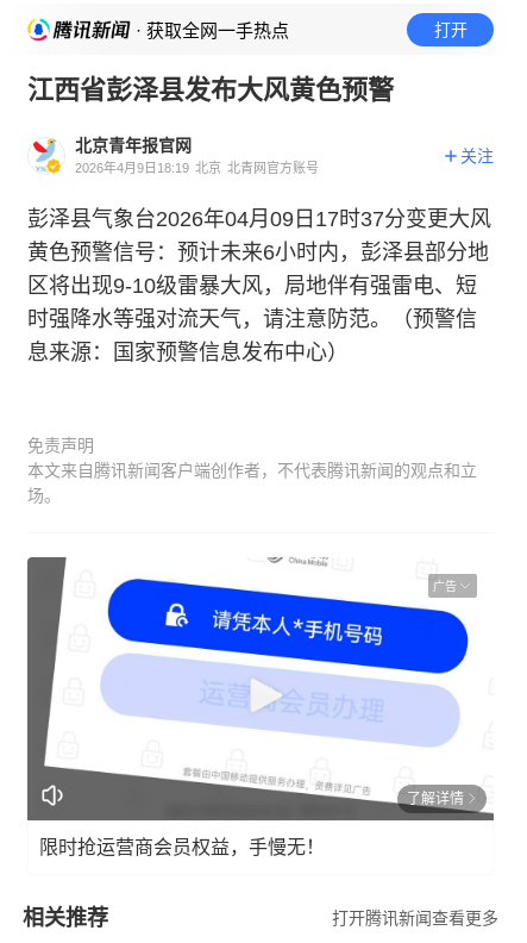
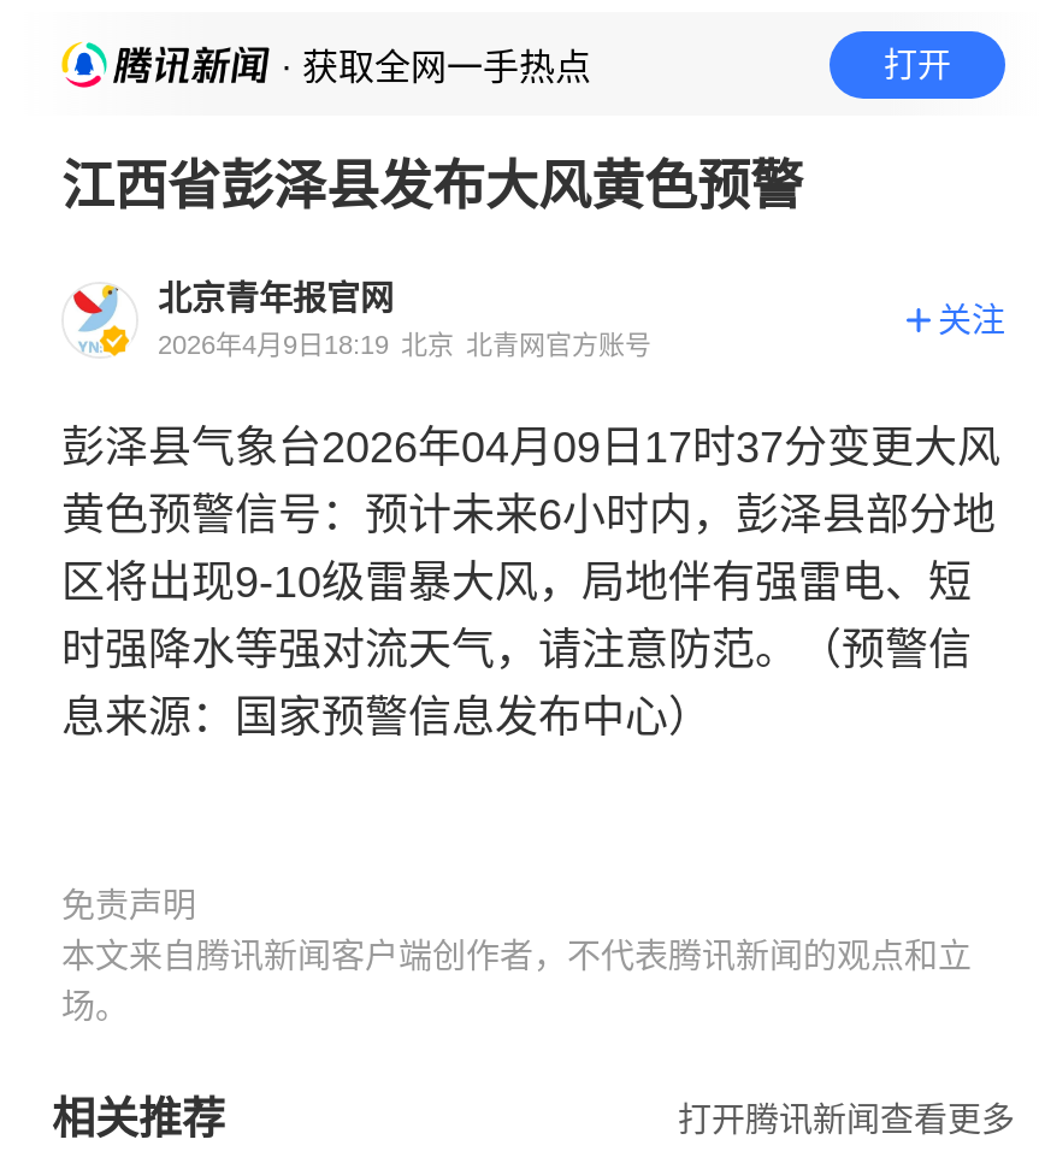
[26,556,495,822] [image] | 广告 -> none
[39,790,464,857] 了解详情 | 限时抢运营商会员权益，手慢无！ -> none

